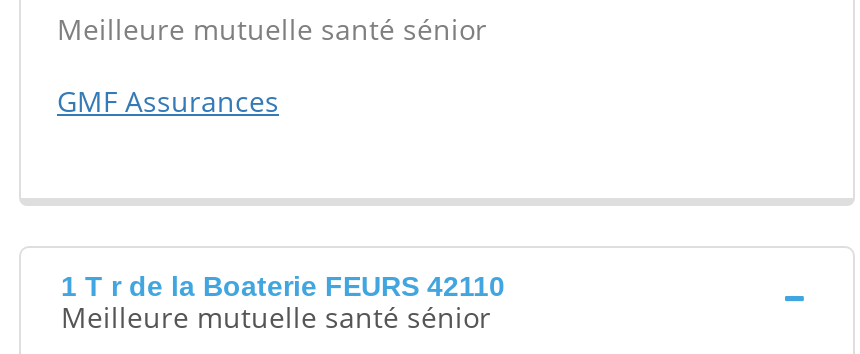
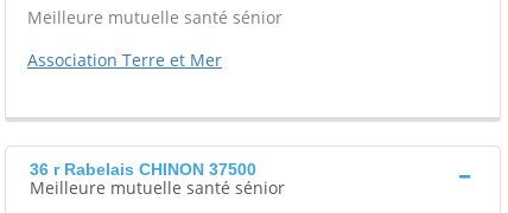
[57,82,279,120] GMF Assurances -> [27,49,222,71] Association Terre et Mer
[61,270,505,302] 1 T r de la Boaterie FEURS 42110 -> [30,160,256,179] 36 r Rabelais CHINON 37500

